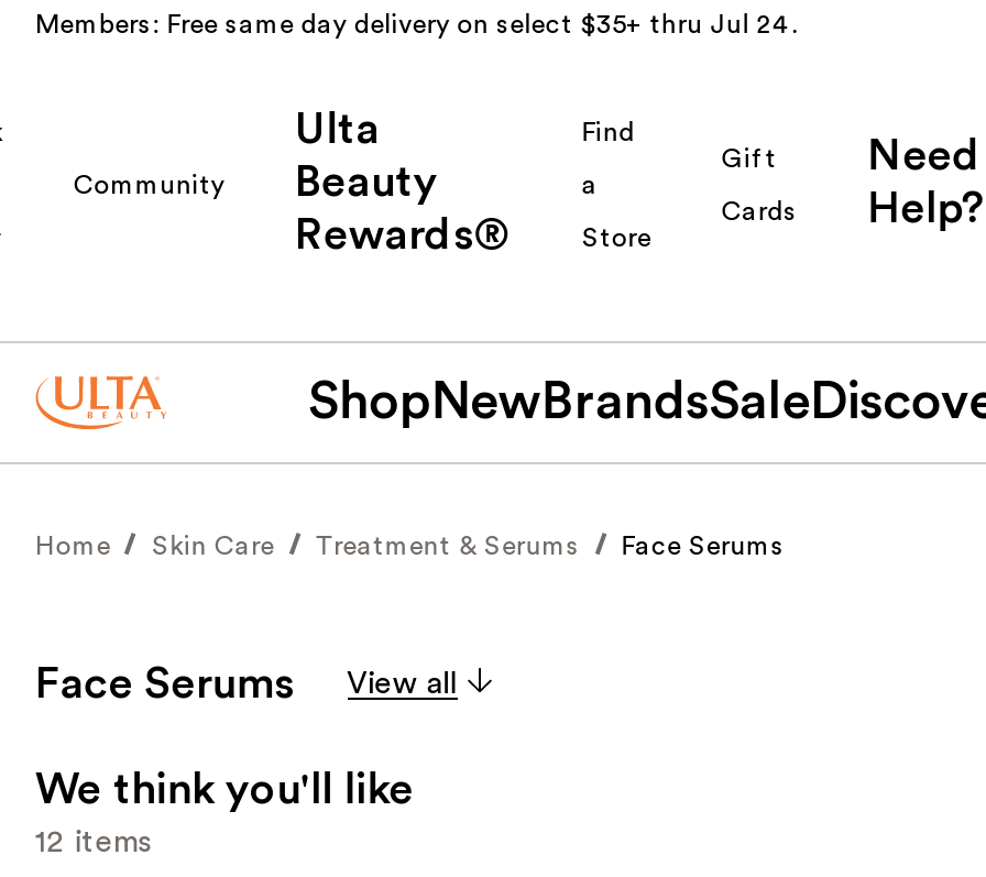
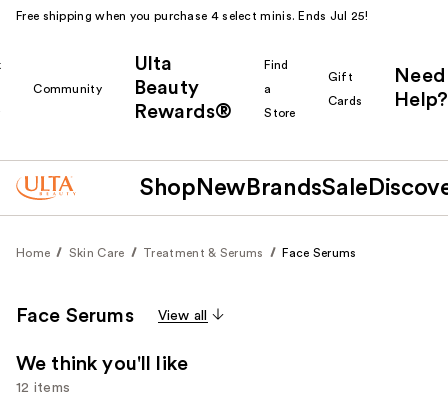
[35,11,798,37] Members: Free same day delivery on select $35+ thru Jul 24. -> [16,10,368,22] Free shipping when you purchase 4 select minis. Ends Jul 25!

